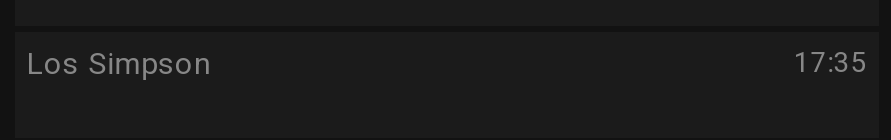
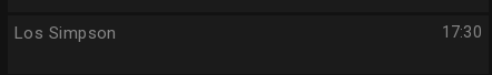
[794,46,867,78] 17:35 -> [441,23,482,41] 17:30

